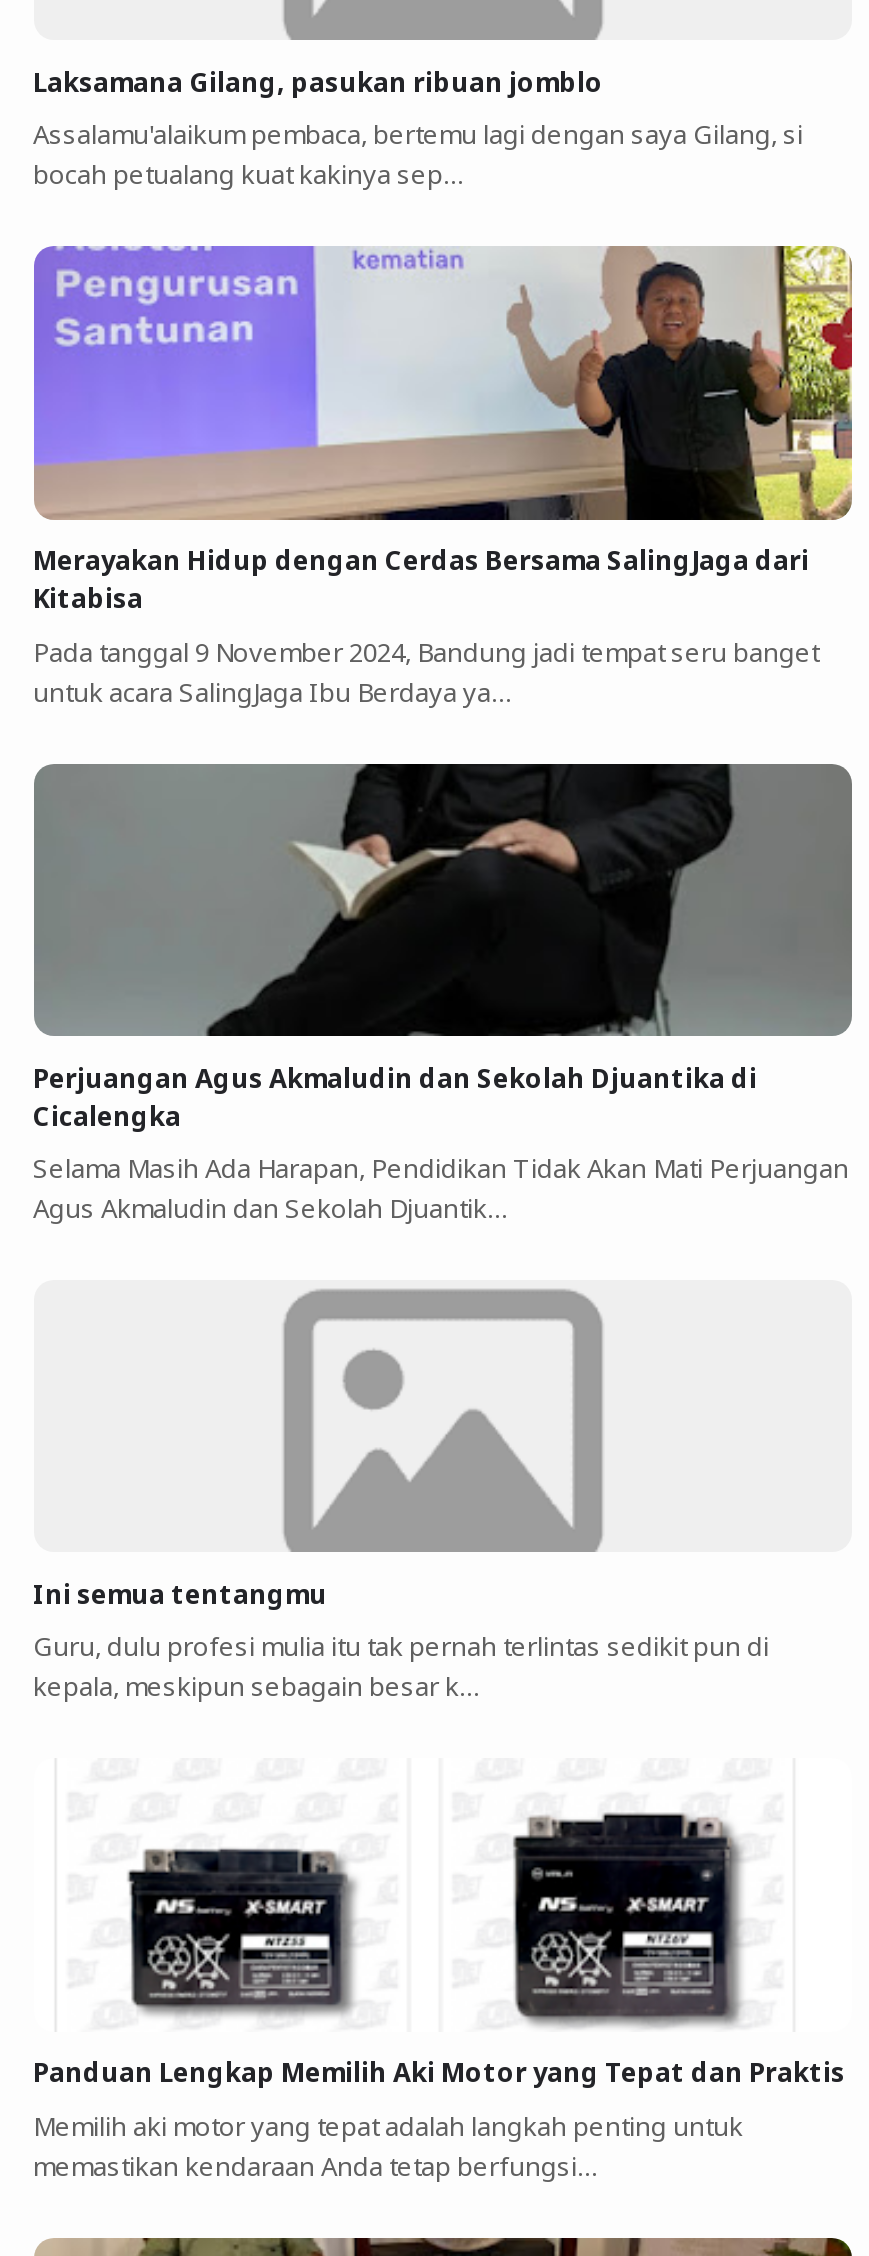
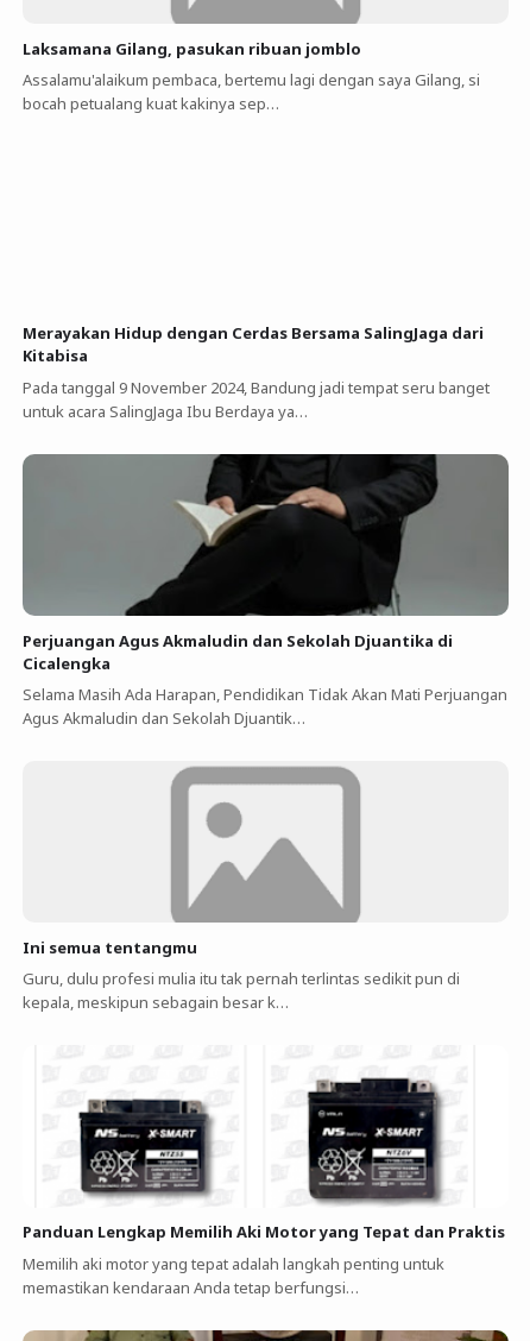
[32,244,854,522] [image] -> none

